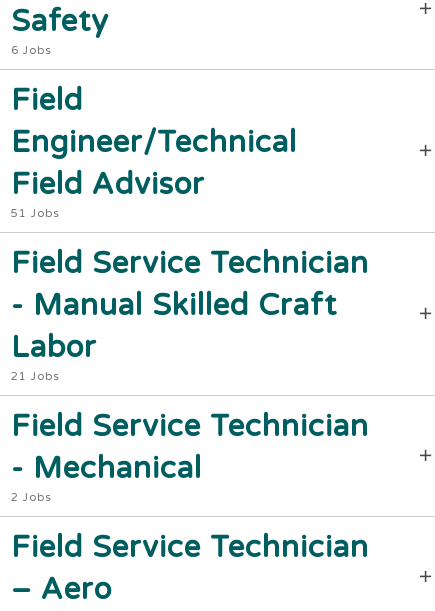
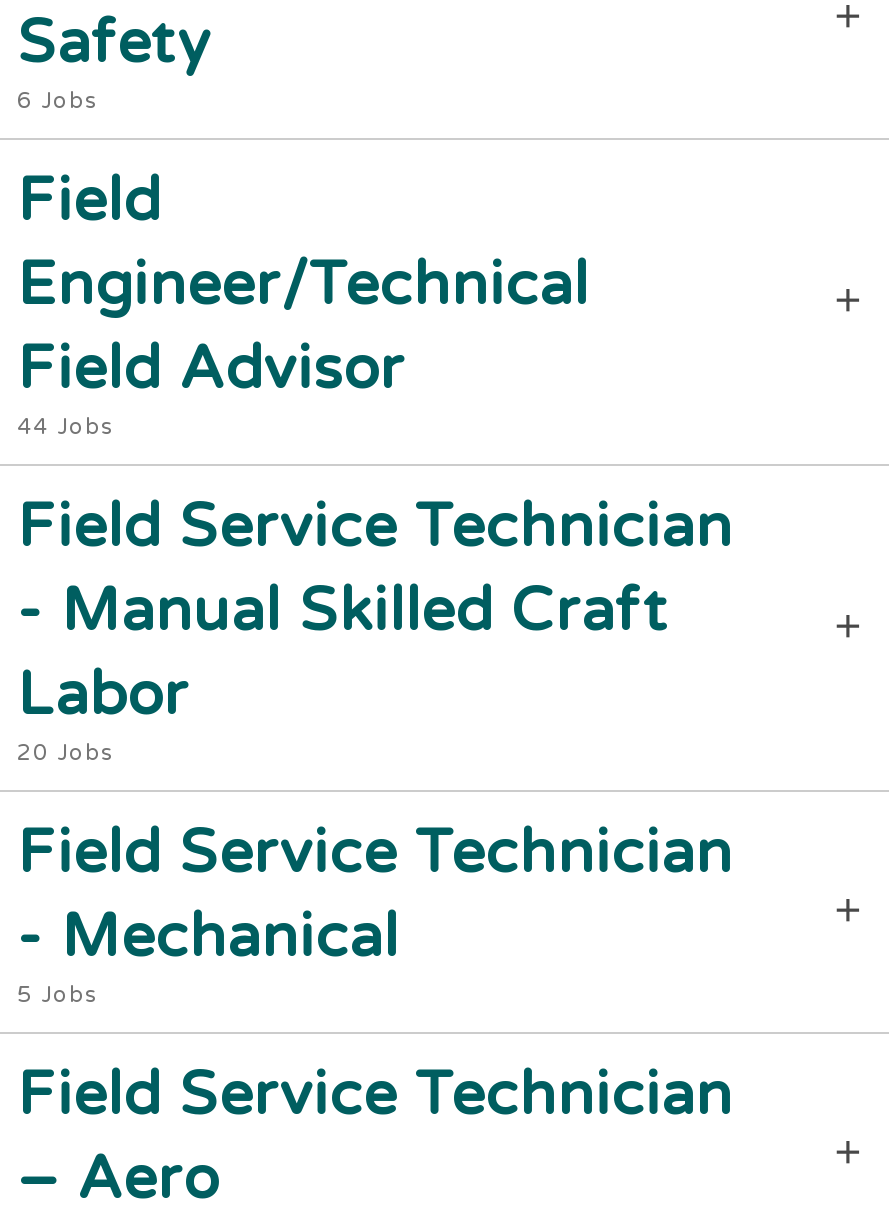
[10,207,59,220] 51 Jobs -> [17,414,115,440] 44 Jobs
[10,370,59,383] 21 Jobs -> [17,740,115,766] 20 Jobs
[10,491,51,504] 2 Jobs -> [17,982,99,1008] 5 Jobs

